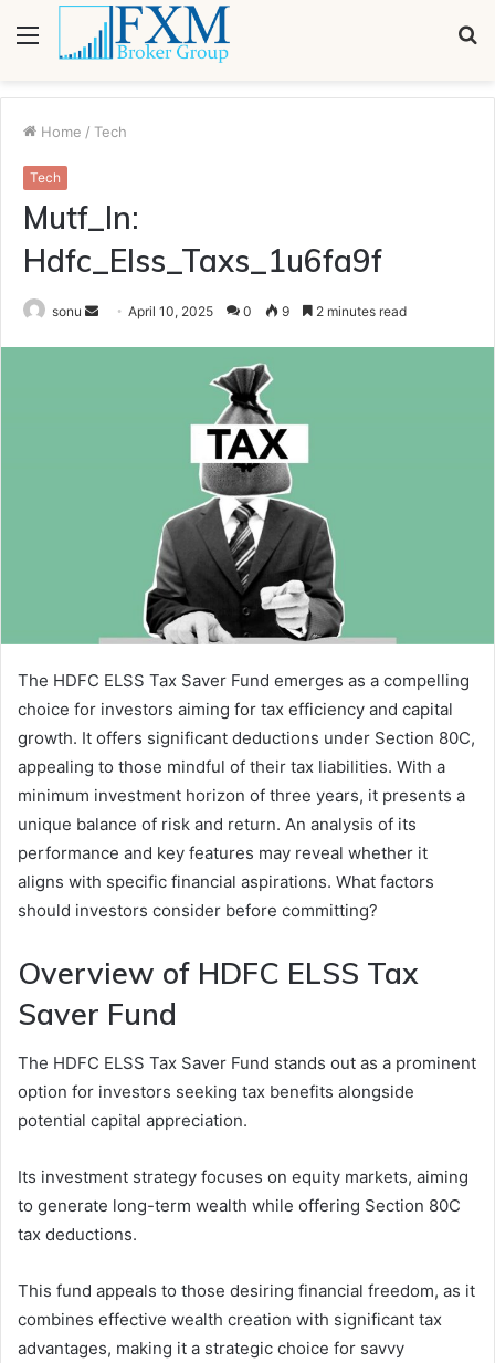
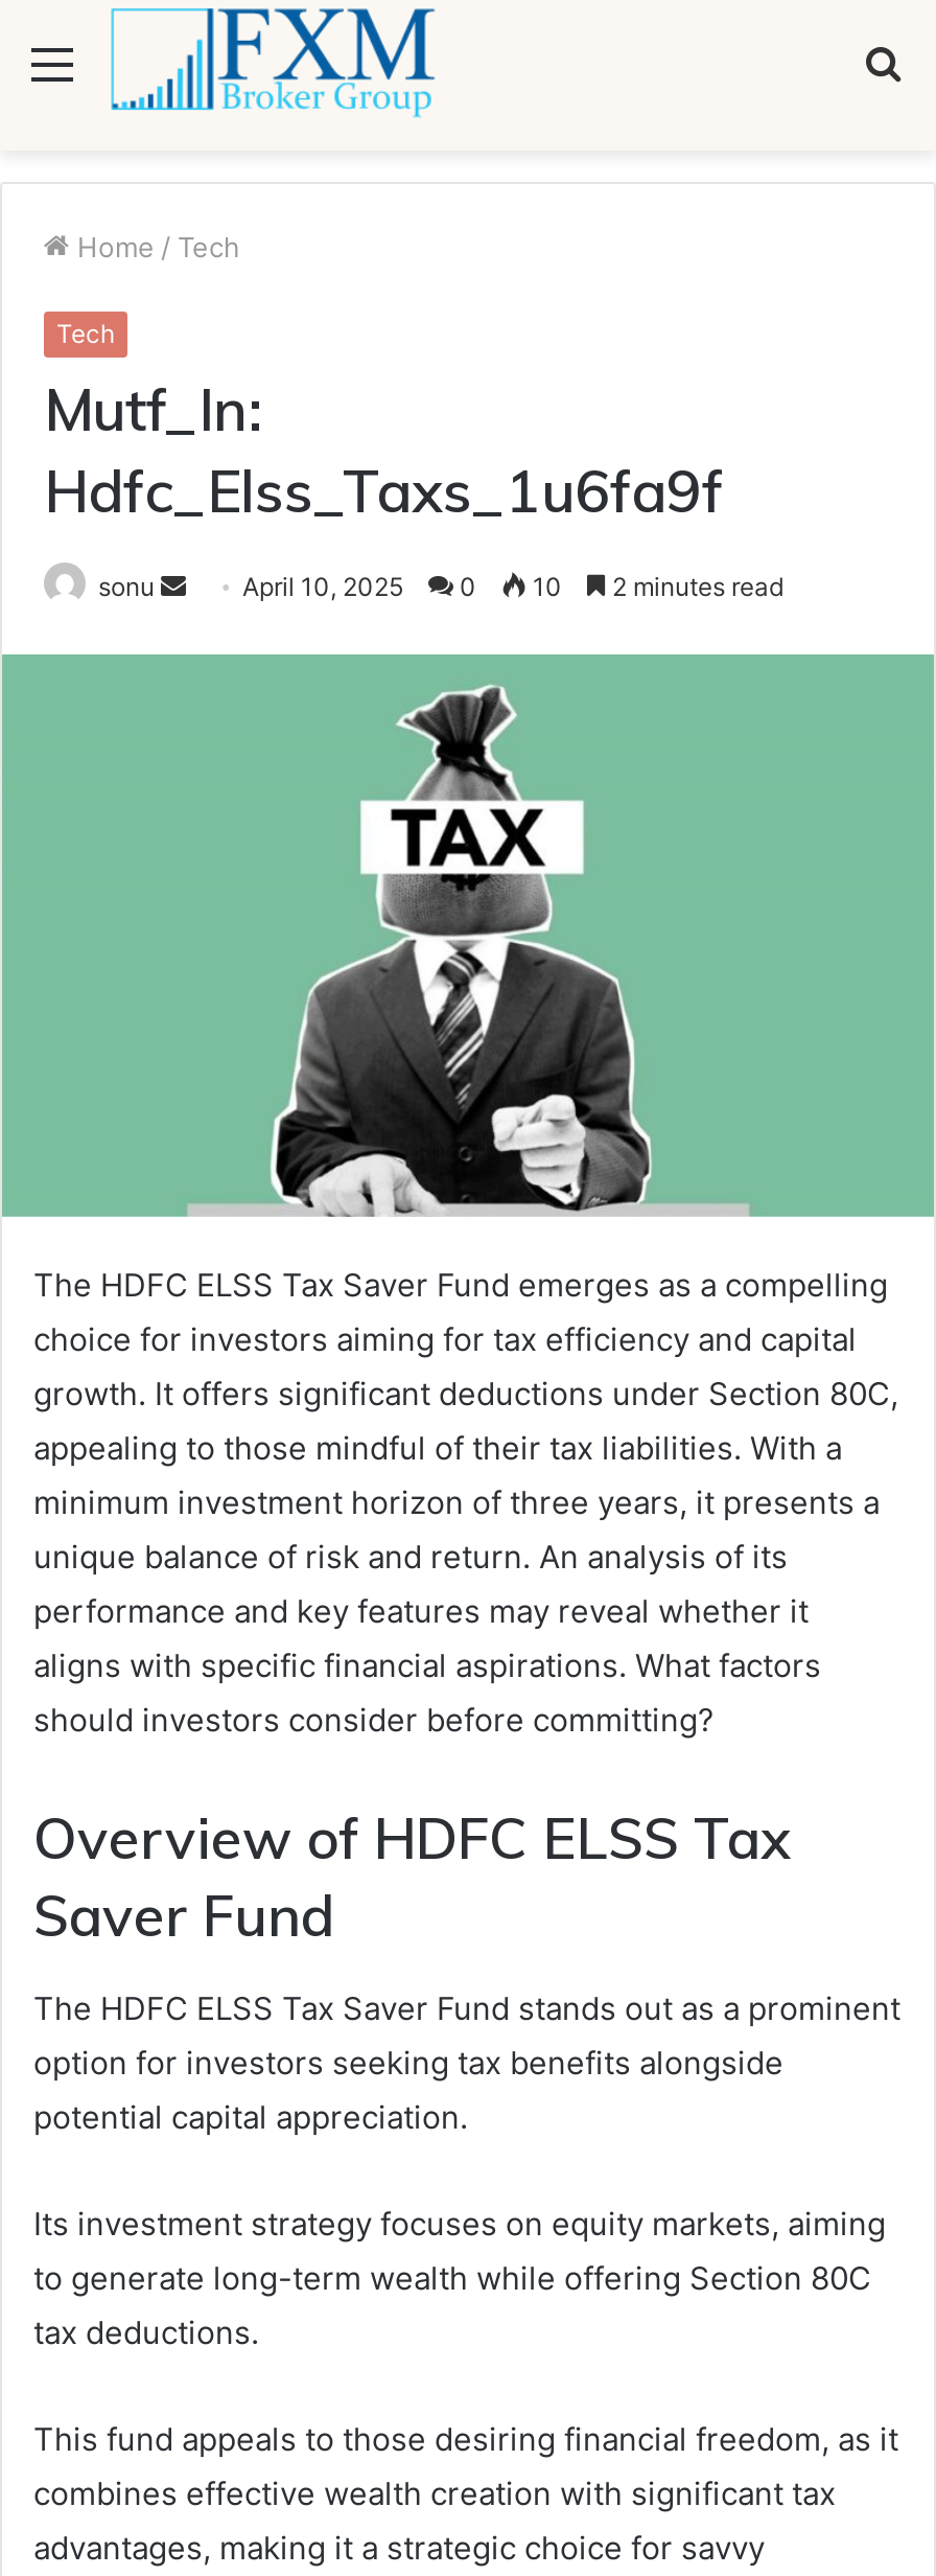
[278,303,289,320] 9 -> [526,571,562,603] 10

